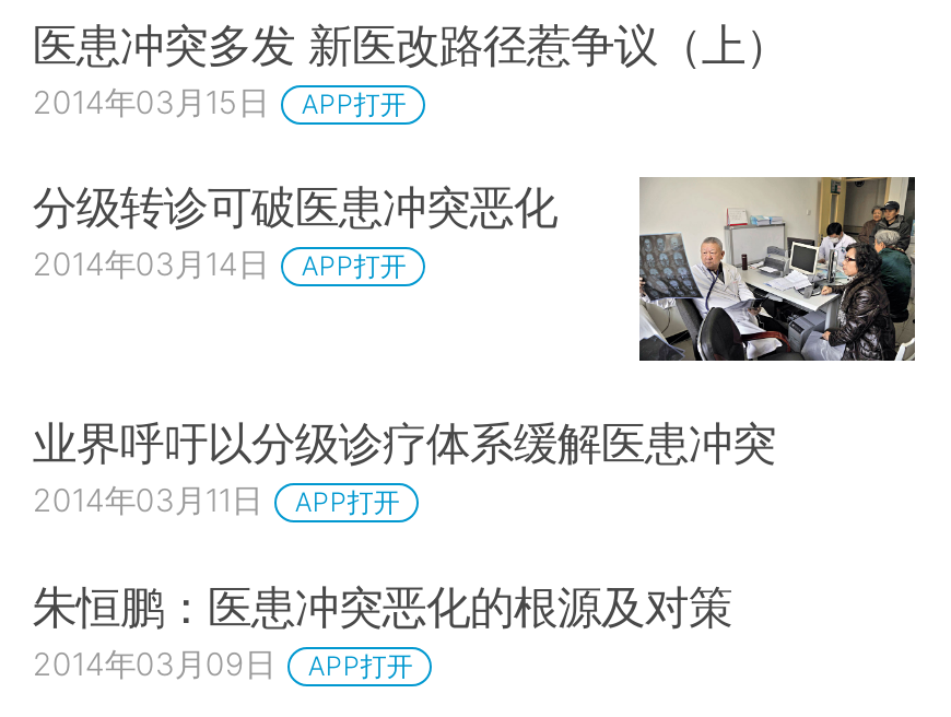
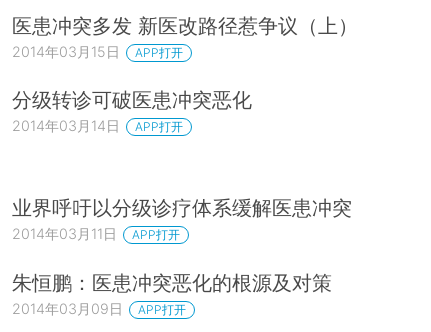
[637,175,917,363] [image] -> none

